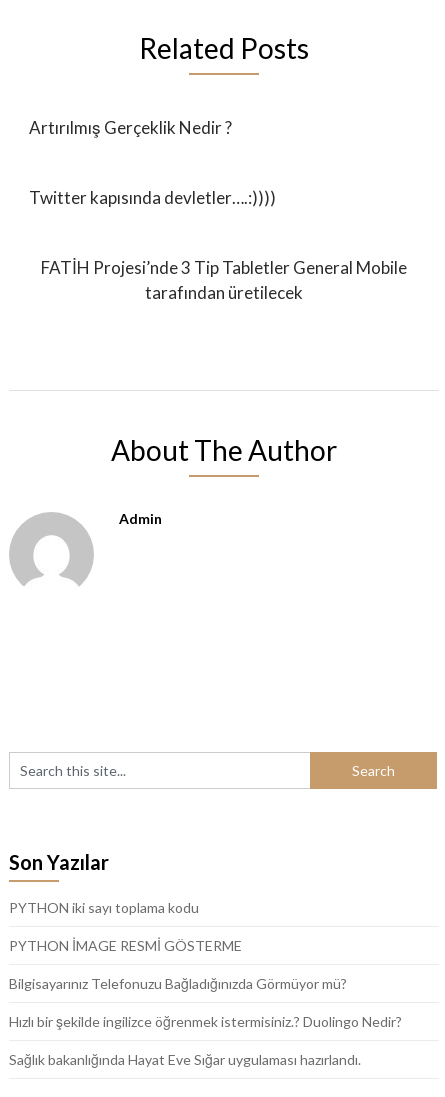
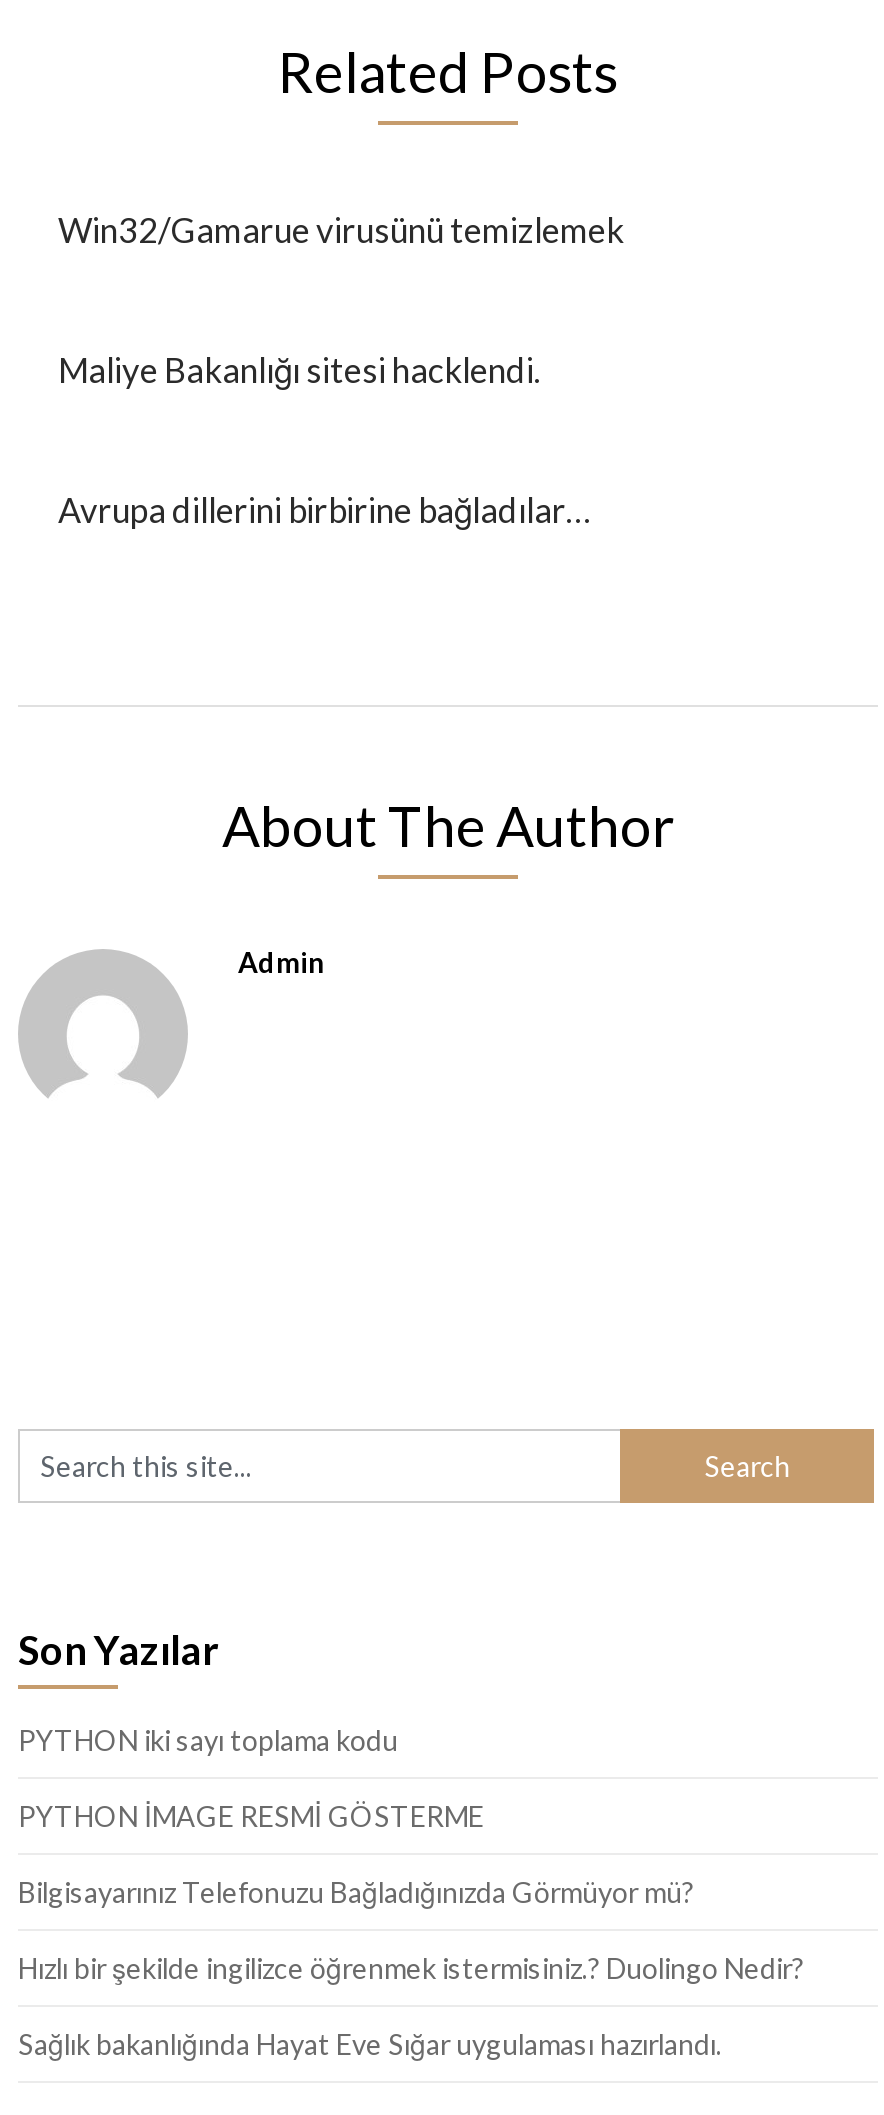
[29,117,232,138] Artırılmış Gerçeklik Nedir ? -> [58,209,624,251] Win32/Gamarue virusünü temizlemek
[29,187,276,208] Twitter kapısında devletler….:)))) -> [58,349,542,391] Maliye Bakanlığı sitesi hacklendi.
[41,257,407,303] FATİH Projesi’nde 3 Tip Tabletler General Mobile | tarafından üretilecek -> [58,489,590,531] Avrupa dillerini birbirine bağladılar…

